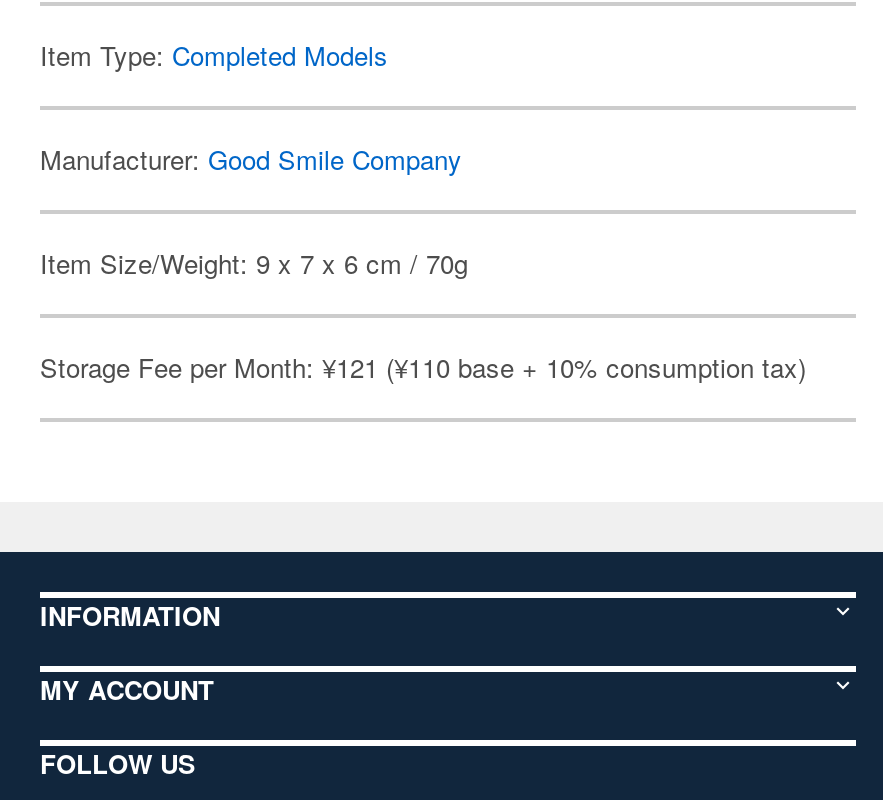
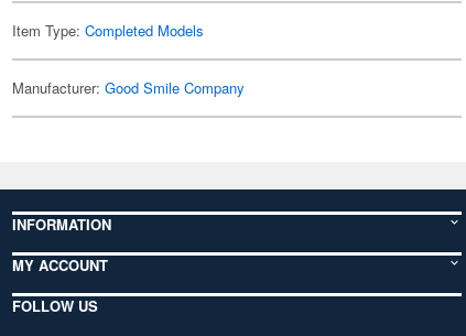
[40,244,806,386] Item Size/Weight: 9 x 7 x 6 cm / 70g | Storage Fee per Month: ¥121 (¥110 base + 10% consumption tax) -> none

